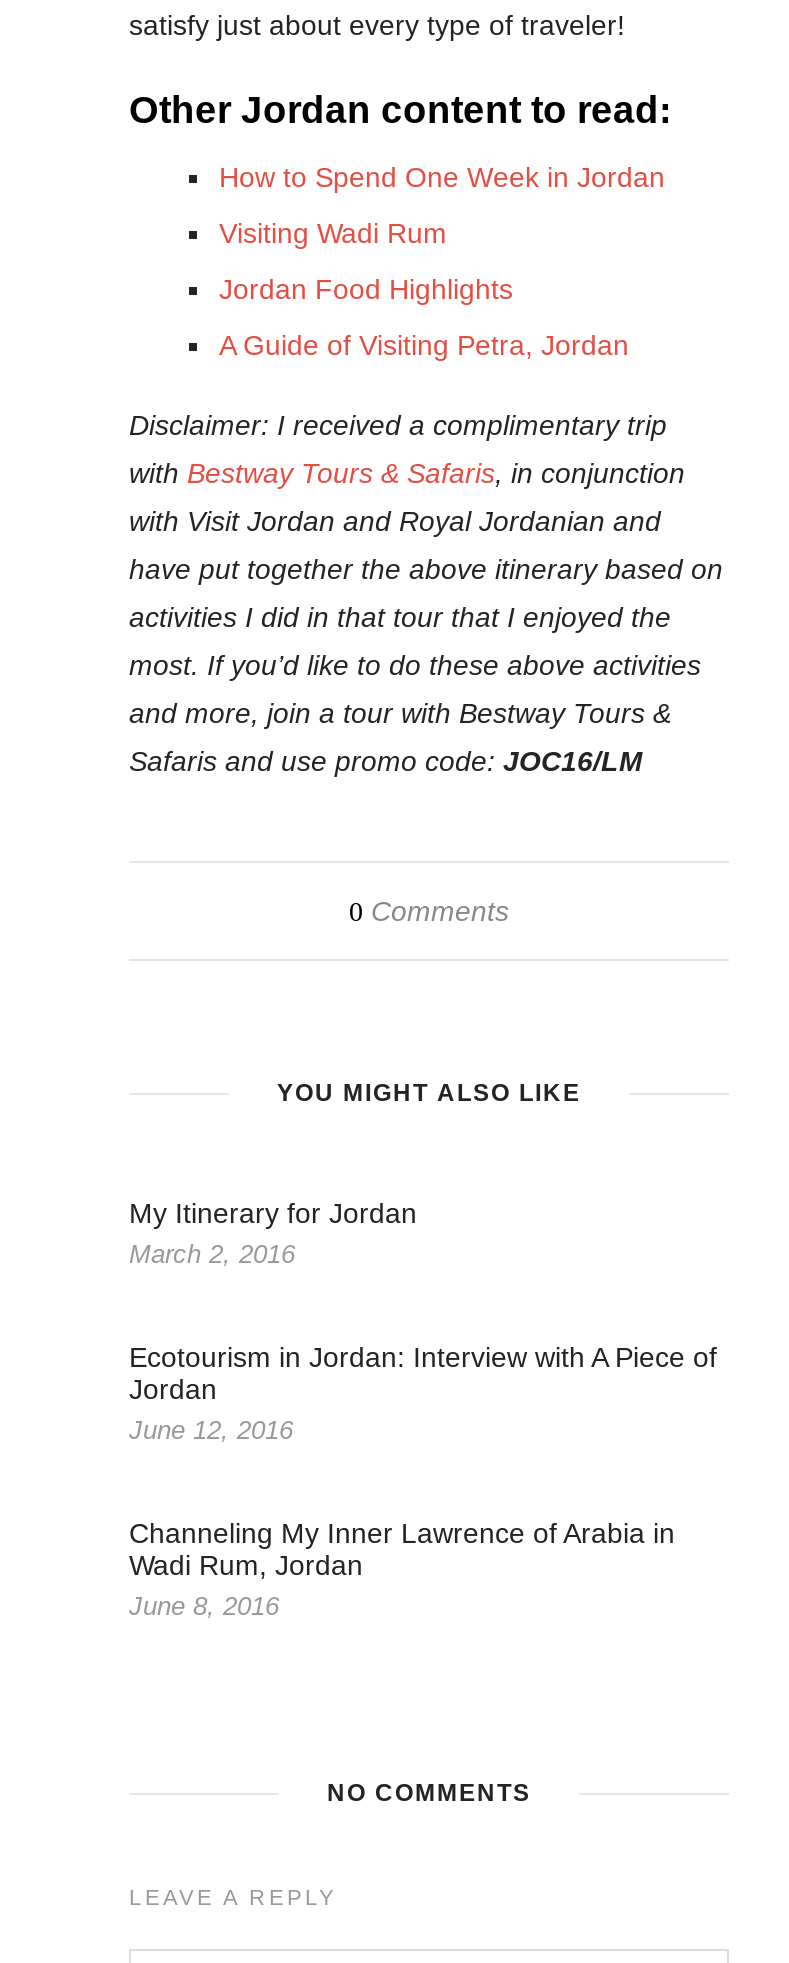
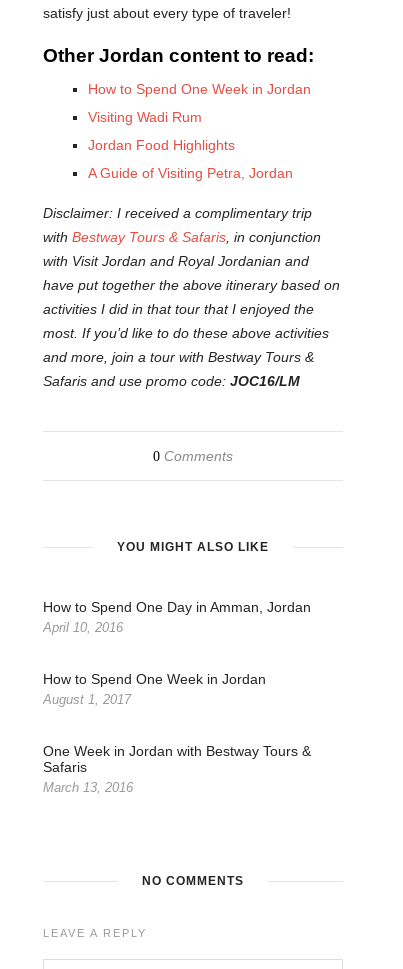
[129,1197,417,1269] My Itinerary for Jordan | March 2, 2016 -> [43,599,311,635] How to Spend One Day in Amman, Jordan | April 10, 2016
[129,1341,717,1445] Ecotourism in Jordan: Interview with A Piece of | Jordan | June 12, 2016 -> [43,671,266,707] How to Spend One Week in Jordan | August 1, 2017
[129,1517,675,1621] Channeling My Inner Lawrence of Arabia in | Wadi Rum, Jordan | June 8, 2016 -> [43,743,311,795] One Week in Jordan with Bestway Tours & | Safaris | March 13, 2016

